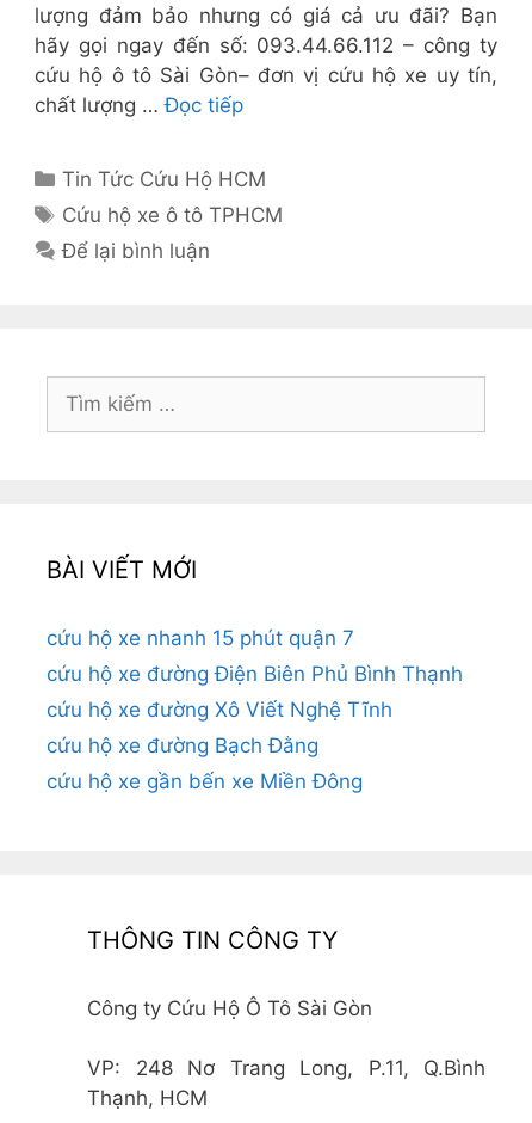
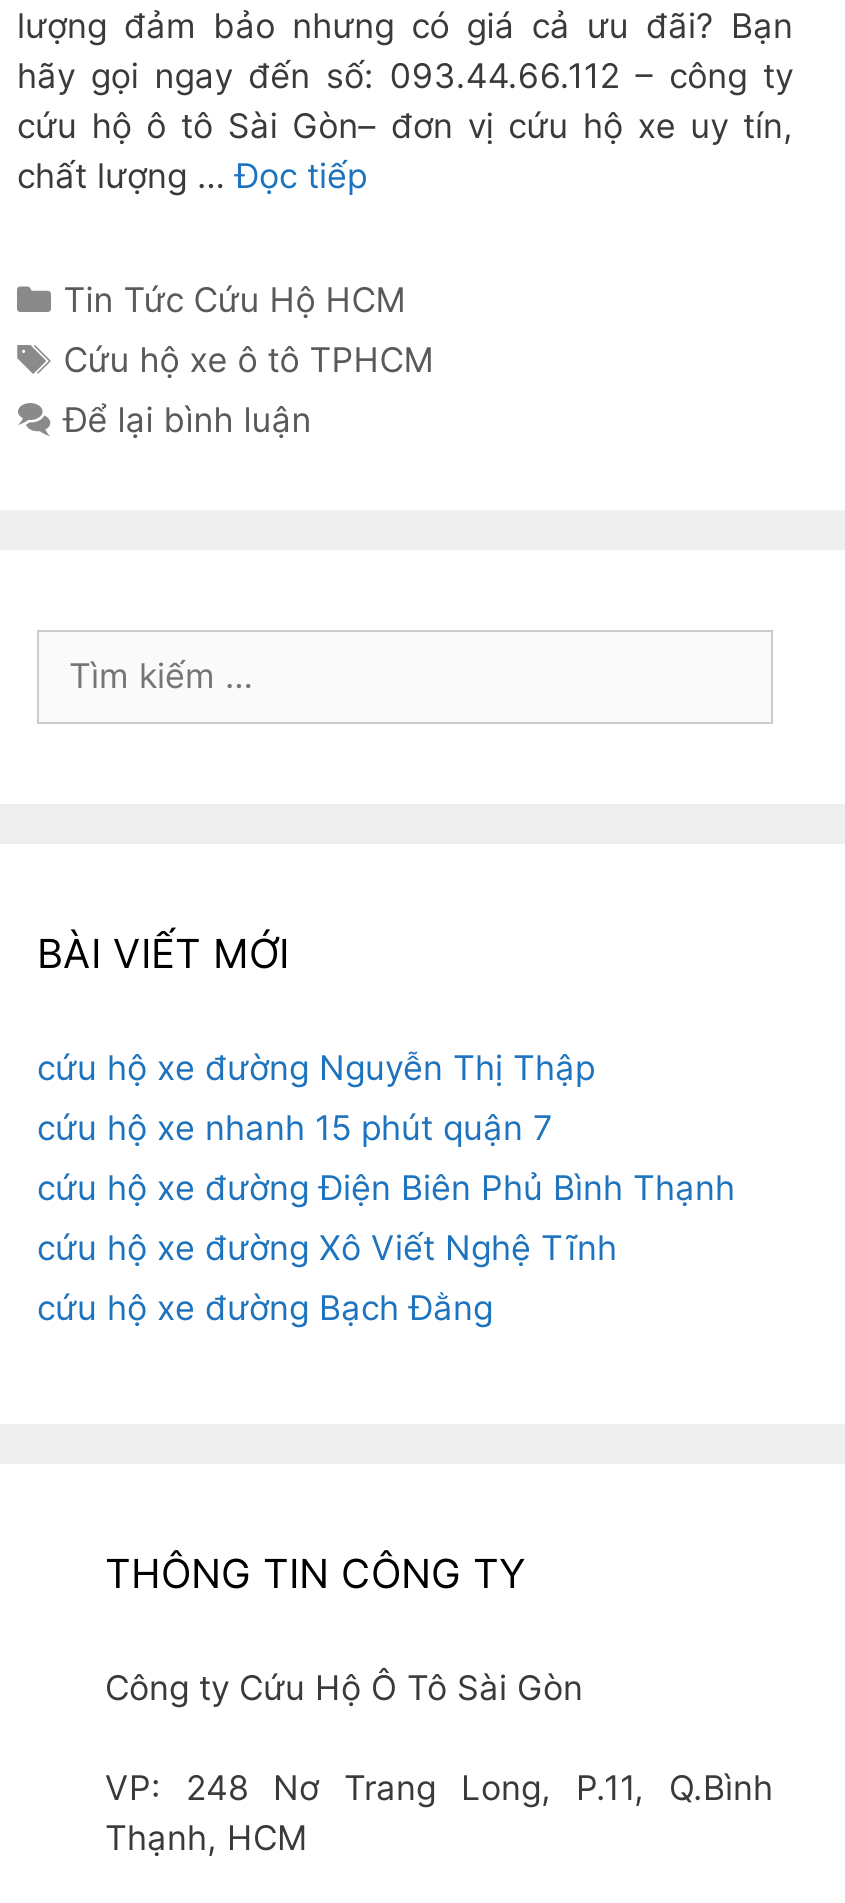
none -> [37,1048,595,1088] cứu hộ xe đường Nguyễn Thị Thập
moved [47,626,463,757] -> [37,1108,735,1328]: cứu hộ xe nhanh 15 phút quận 7 | cứu hộ xe đường Điện Biên Phủ Bình Thạnh | cứu hộ xe đường Xô Viết Nghệ Tĩnh | cứu hộ xe đường Bạch Đằng
[47,769,363,793] cứu hộ xe gần bến xe Miền Đông -> none

